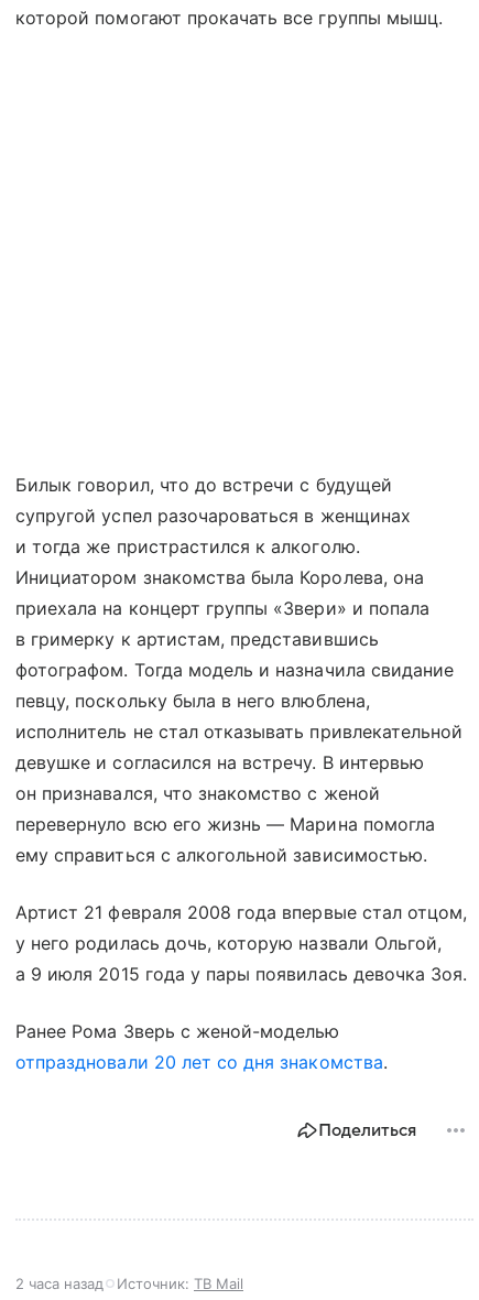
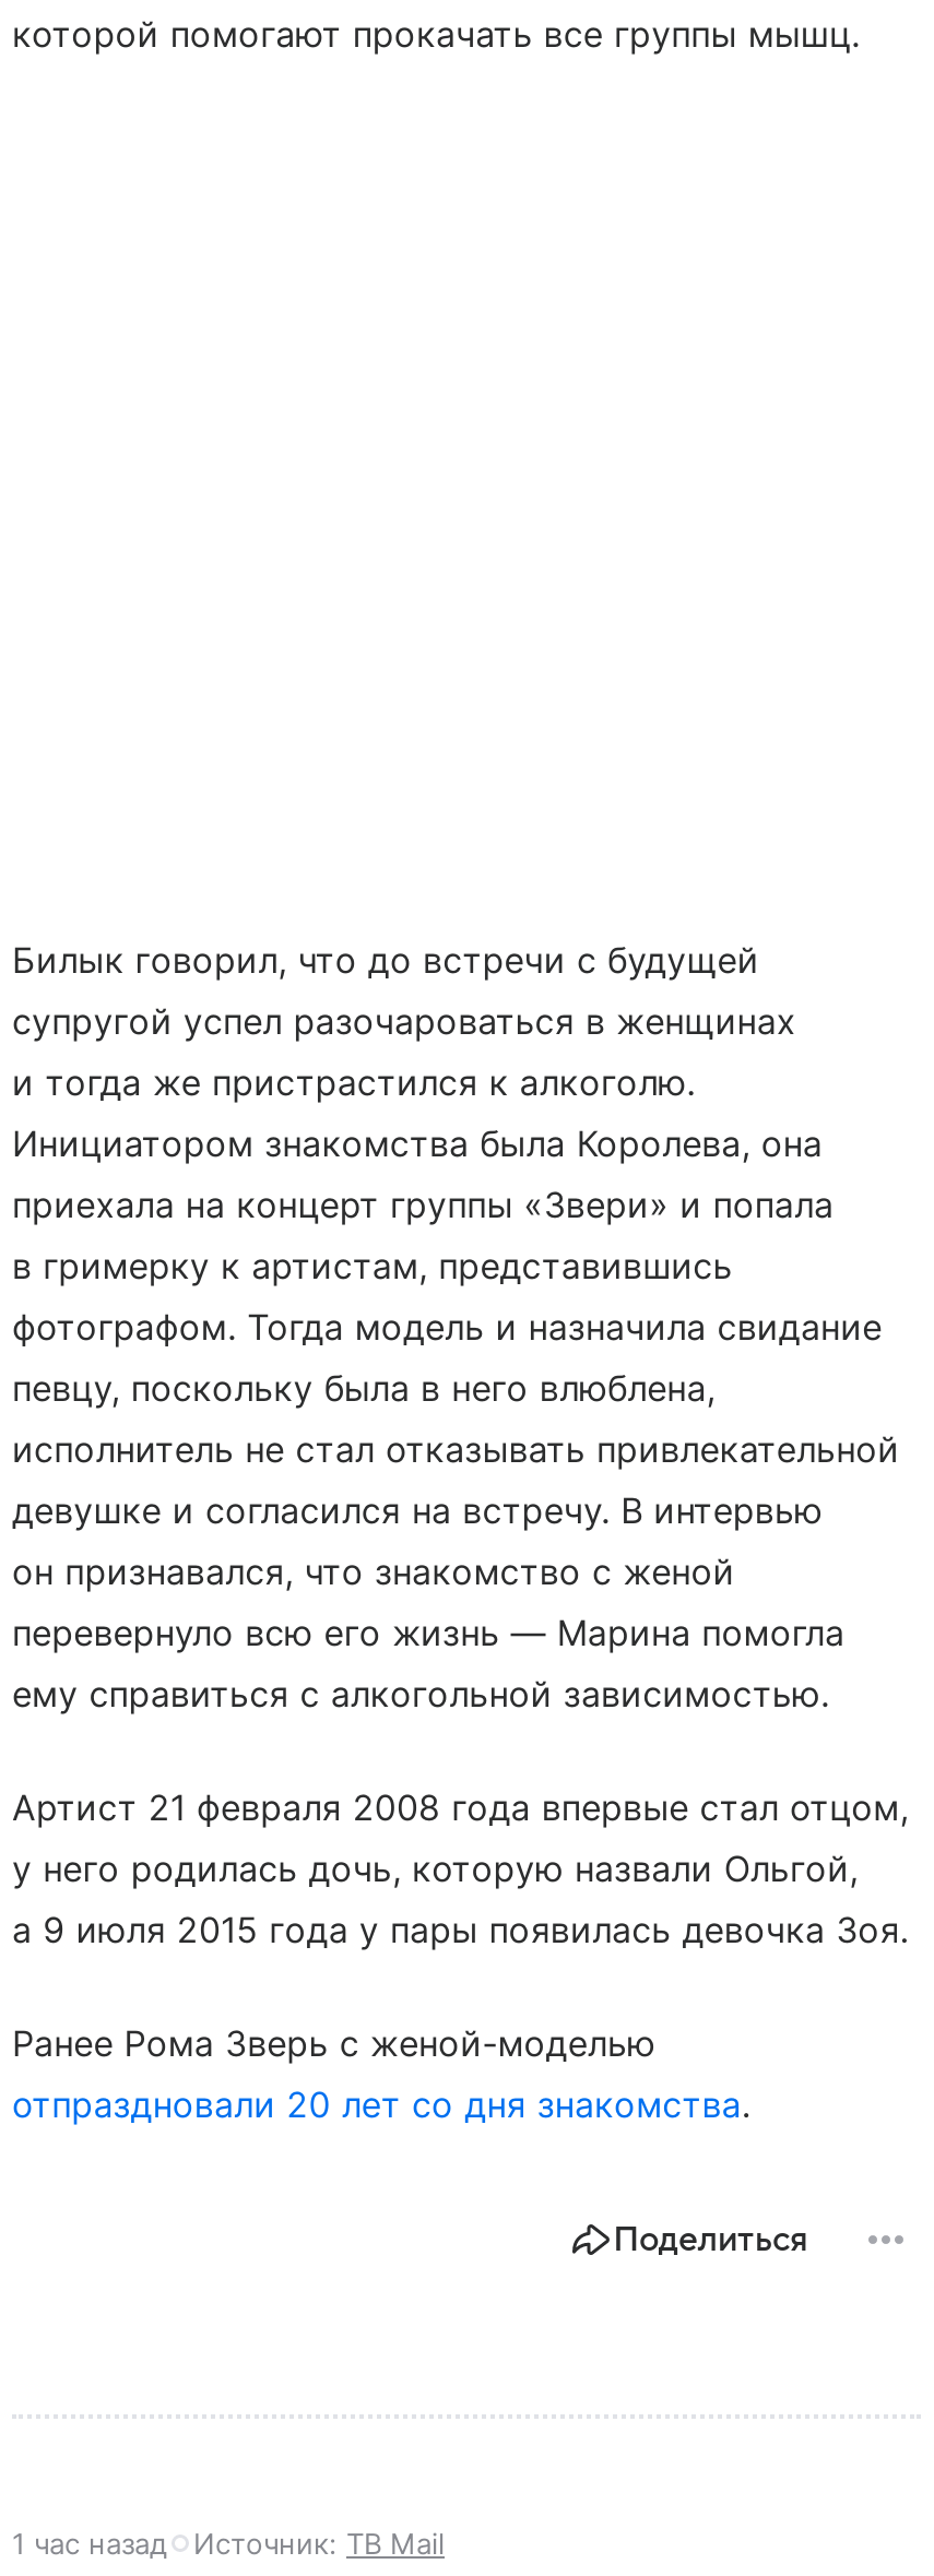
[15,1274,243,1292] 2 часа назад Источник: ТВ Mail -> [12,2525,445,2560] 1 час назад Источник: ТВ Mail

